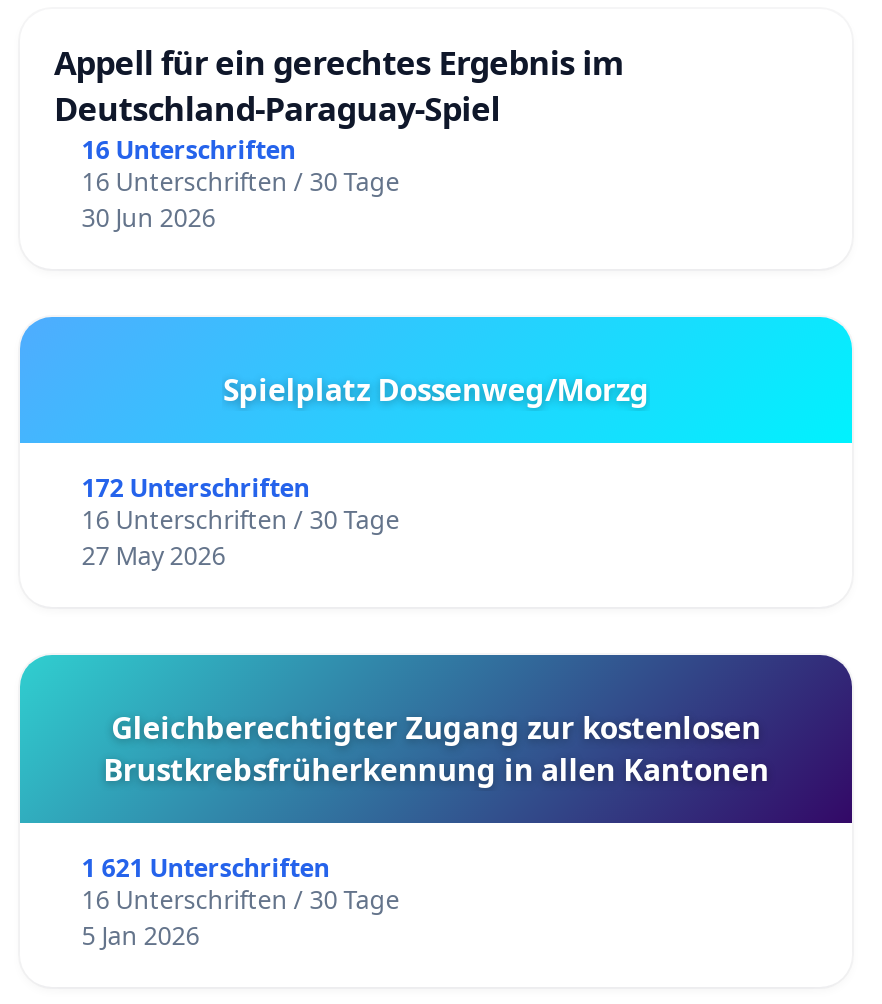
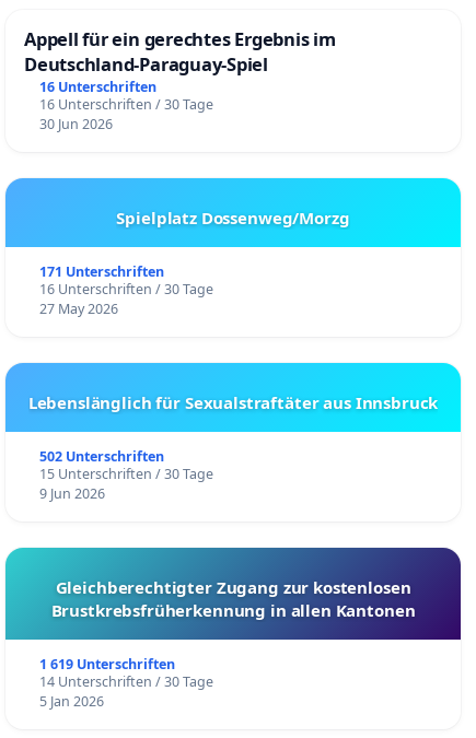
[82,471,310,505] 172 Unterschriften -> [39,262,164,281] 171 Unterschriften
none -> [28,391,438,503] Lebenslänglich für Sexualstraftäter aus Innsbruck | 502 Unterschriften | 15 Unterschriften / 30 Tage | 9 Jun 2026
[82,851,330,885] 1 621 Unterschriften -> [39,655,175,673] 1 619 Unterschriften
[82,883,400,917] 16 Unterschriften / 30 Tage -> [39,672,213,691] 14 Unterschriften / 30 Tage

